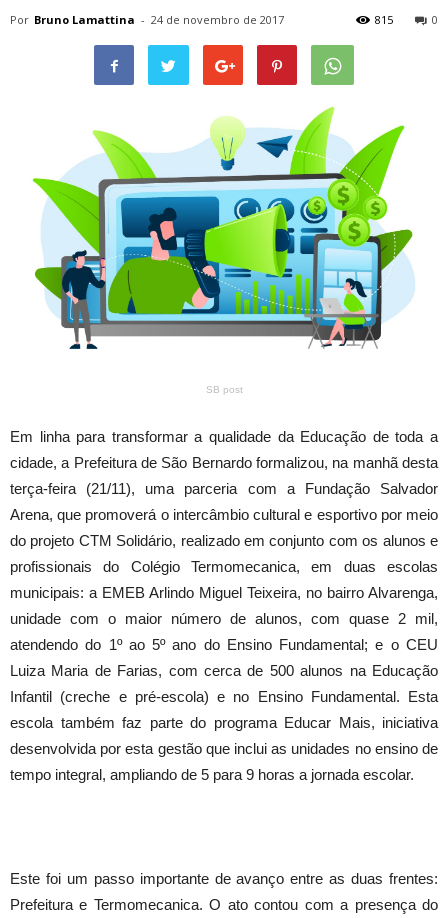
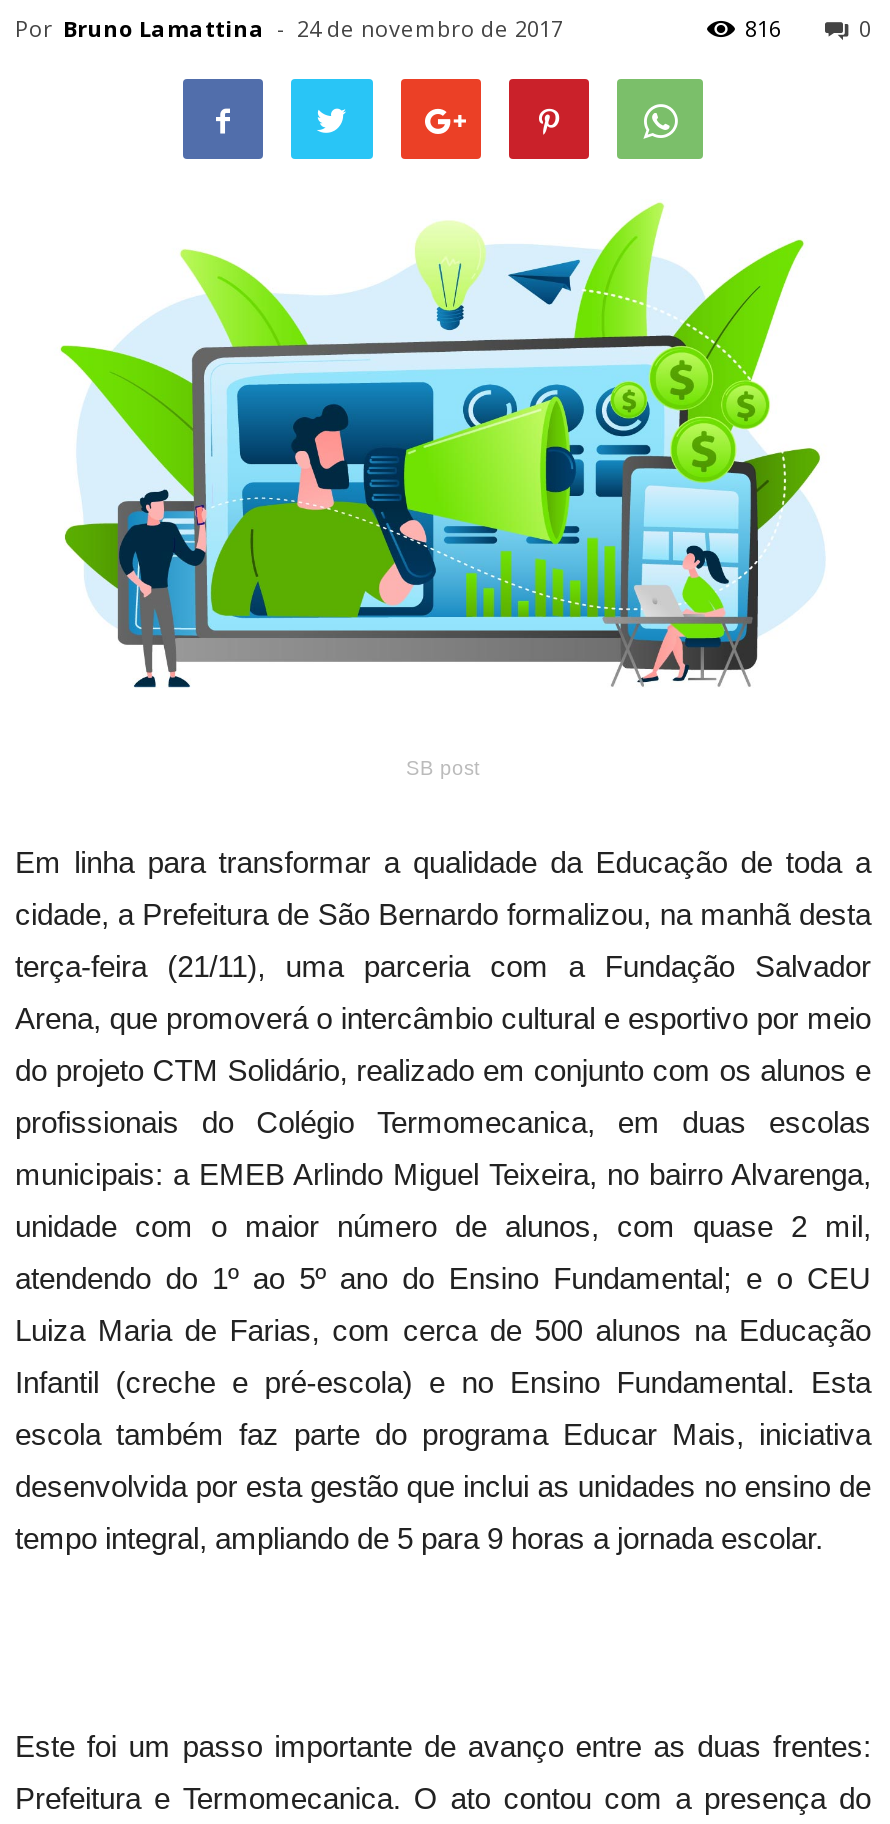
[375,12,393,27] 815 -> [745,13,781,43] 816

